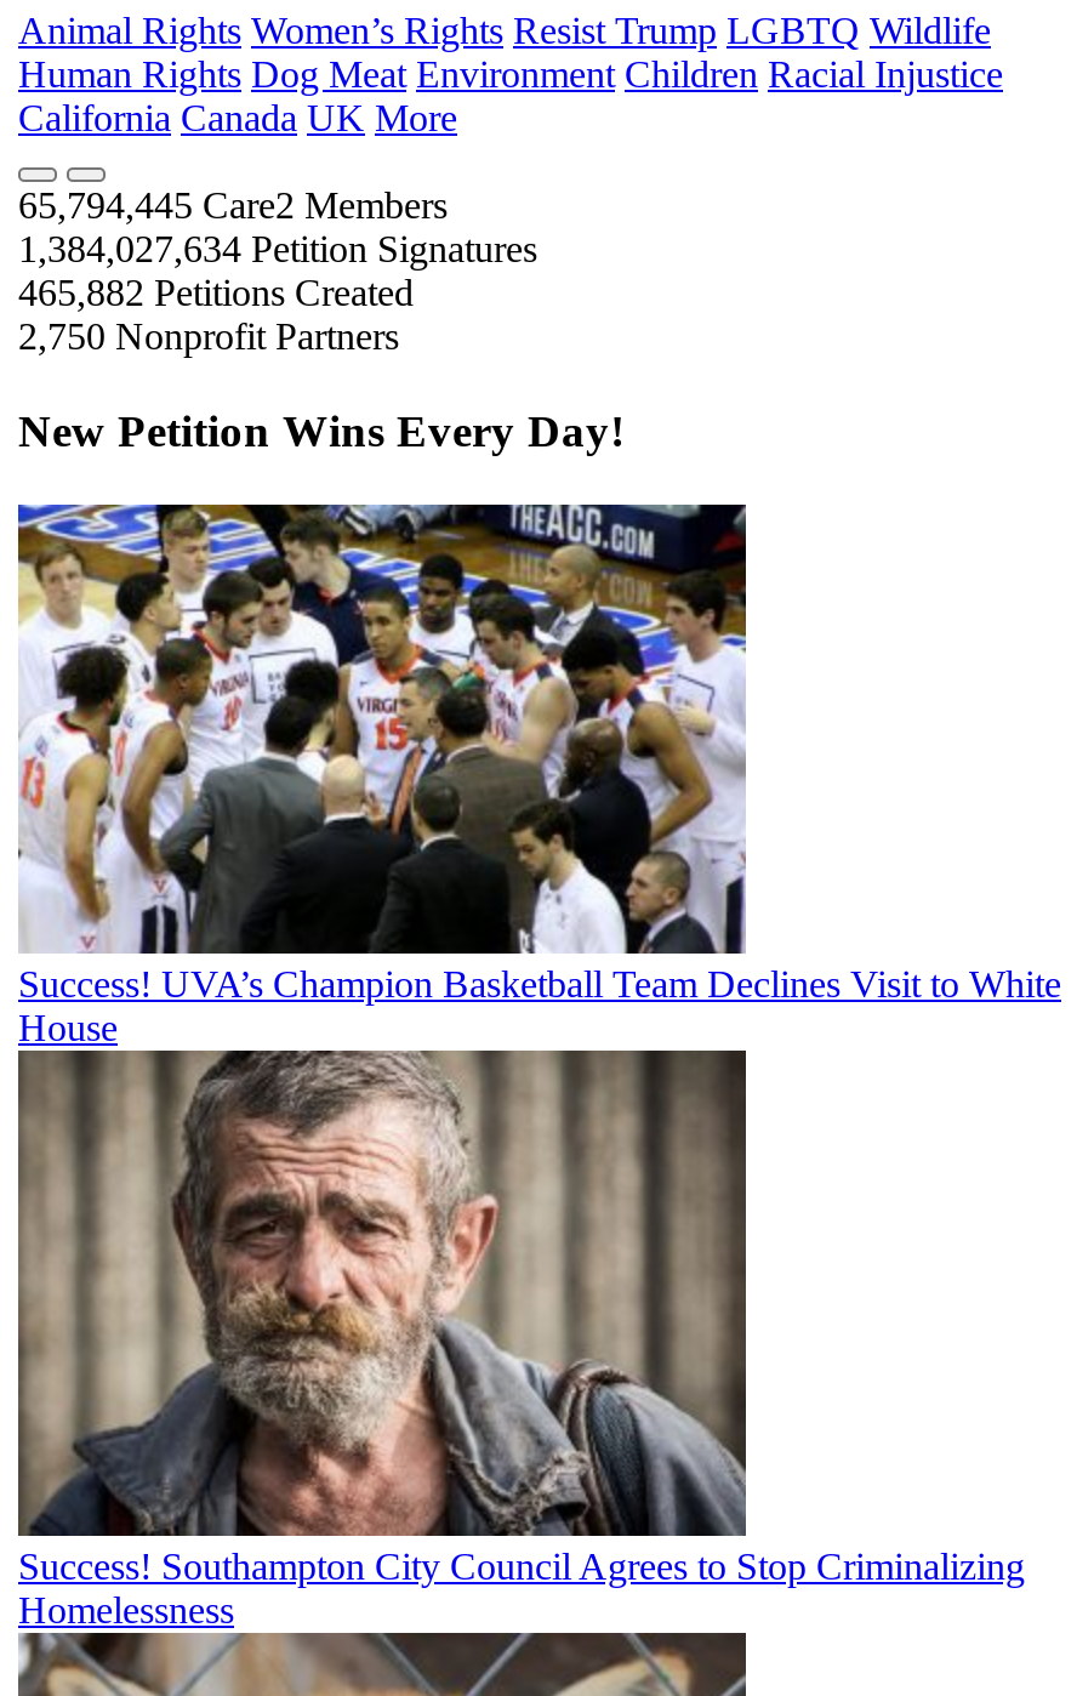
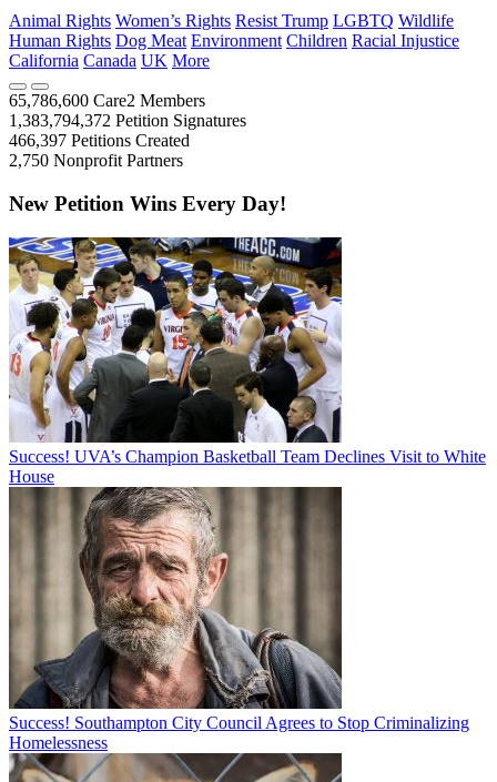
[18,185,448,227] 65,794,445 Care2 Members -> [9,91,205,110] 65,786,600 Care2 Members
[18,229,537,270] 1,384,027,634 Petition Signatures -> [9,111,246,130] 1,383,794,372 Petition Signatures
[18,273,414,314] 465,882 Petitions Created -> [9,131,190,150] 466,397 Petitions Created

